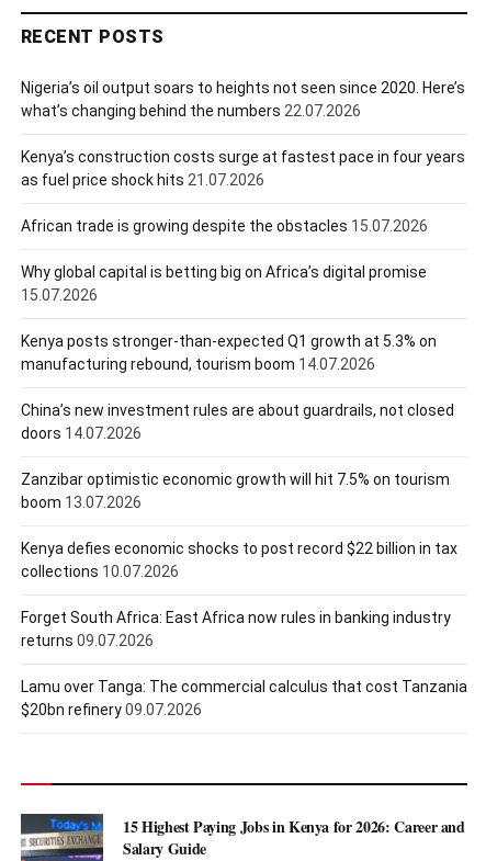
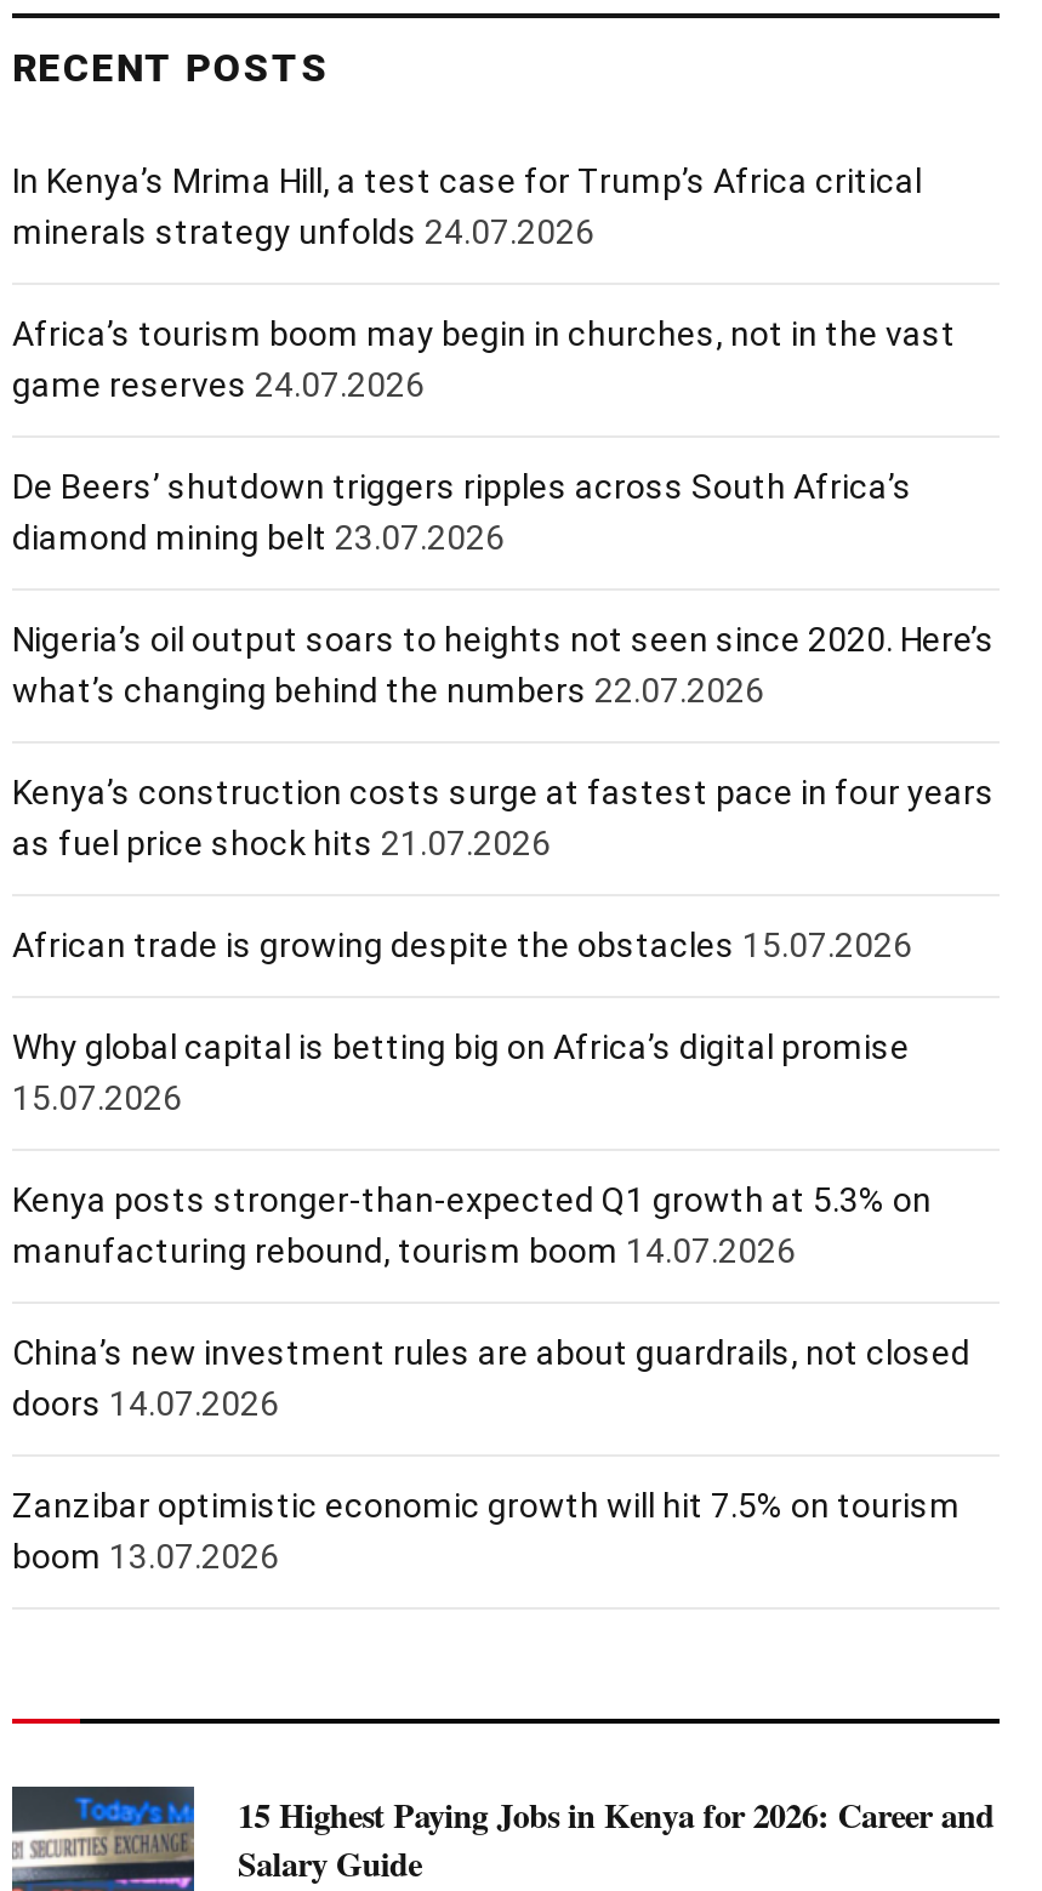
none -> [12,162,956,558] In Kenya’s Mrima Hill, a test case for Trump’s Africa critical | minerals strategy unfolds 24.07.2026 | Africa’s tourism boom may begin in churches, not in the vast | game reserves 24.07.2026 | De Beers’ shutdown triggers ripples across South Africa’s | diamond mining belt 23.07.2026
moved [21,79,465,512] -> [12,621,995,1577]: Nigeria’s oil output soars to heights not seen since 2020. Here’s | what’s changing behind the numbers 22.07.2026 | Kenya’s construction costs surge at fastest pace in four years | ... | Zanzibar optimistic economic growth will hit 7.5% on tourism | boom 13.07.2026
[21,540,467,719] Kenya defies economic shocks to post record $22 billion in tax | collections 10.07.2026 | Forget South Africa: East Africa now rules in banking industry | returns 09.07.2026 | Lamu over Tanga: The commercial calculus that cost Tanzania | $20bn refinery 09.07.2026 -> none

